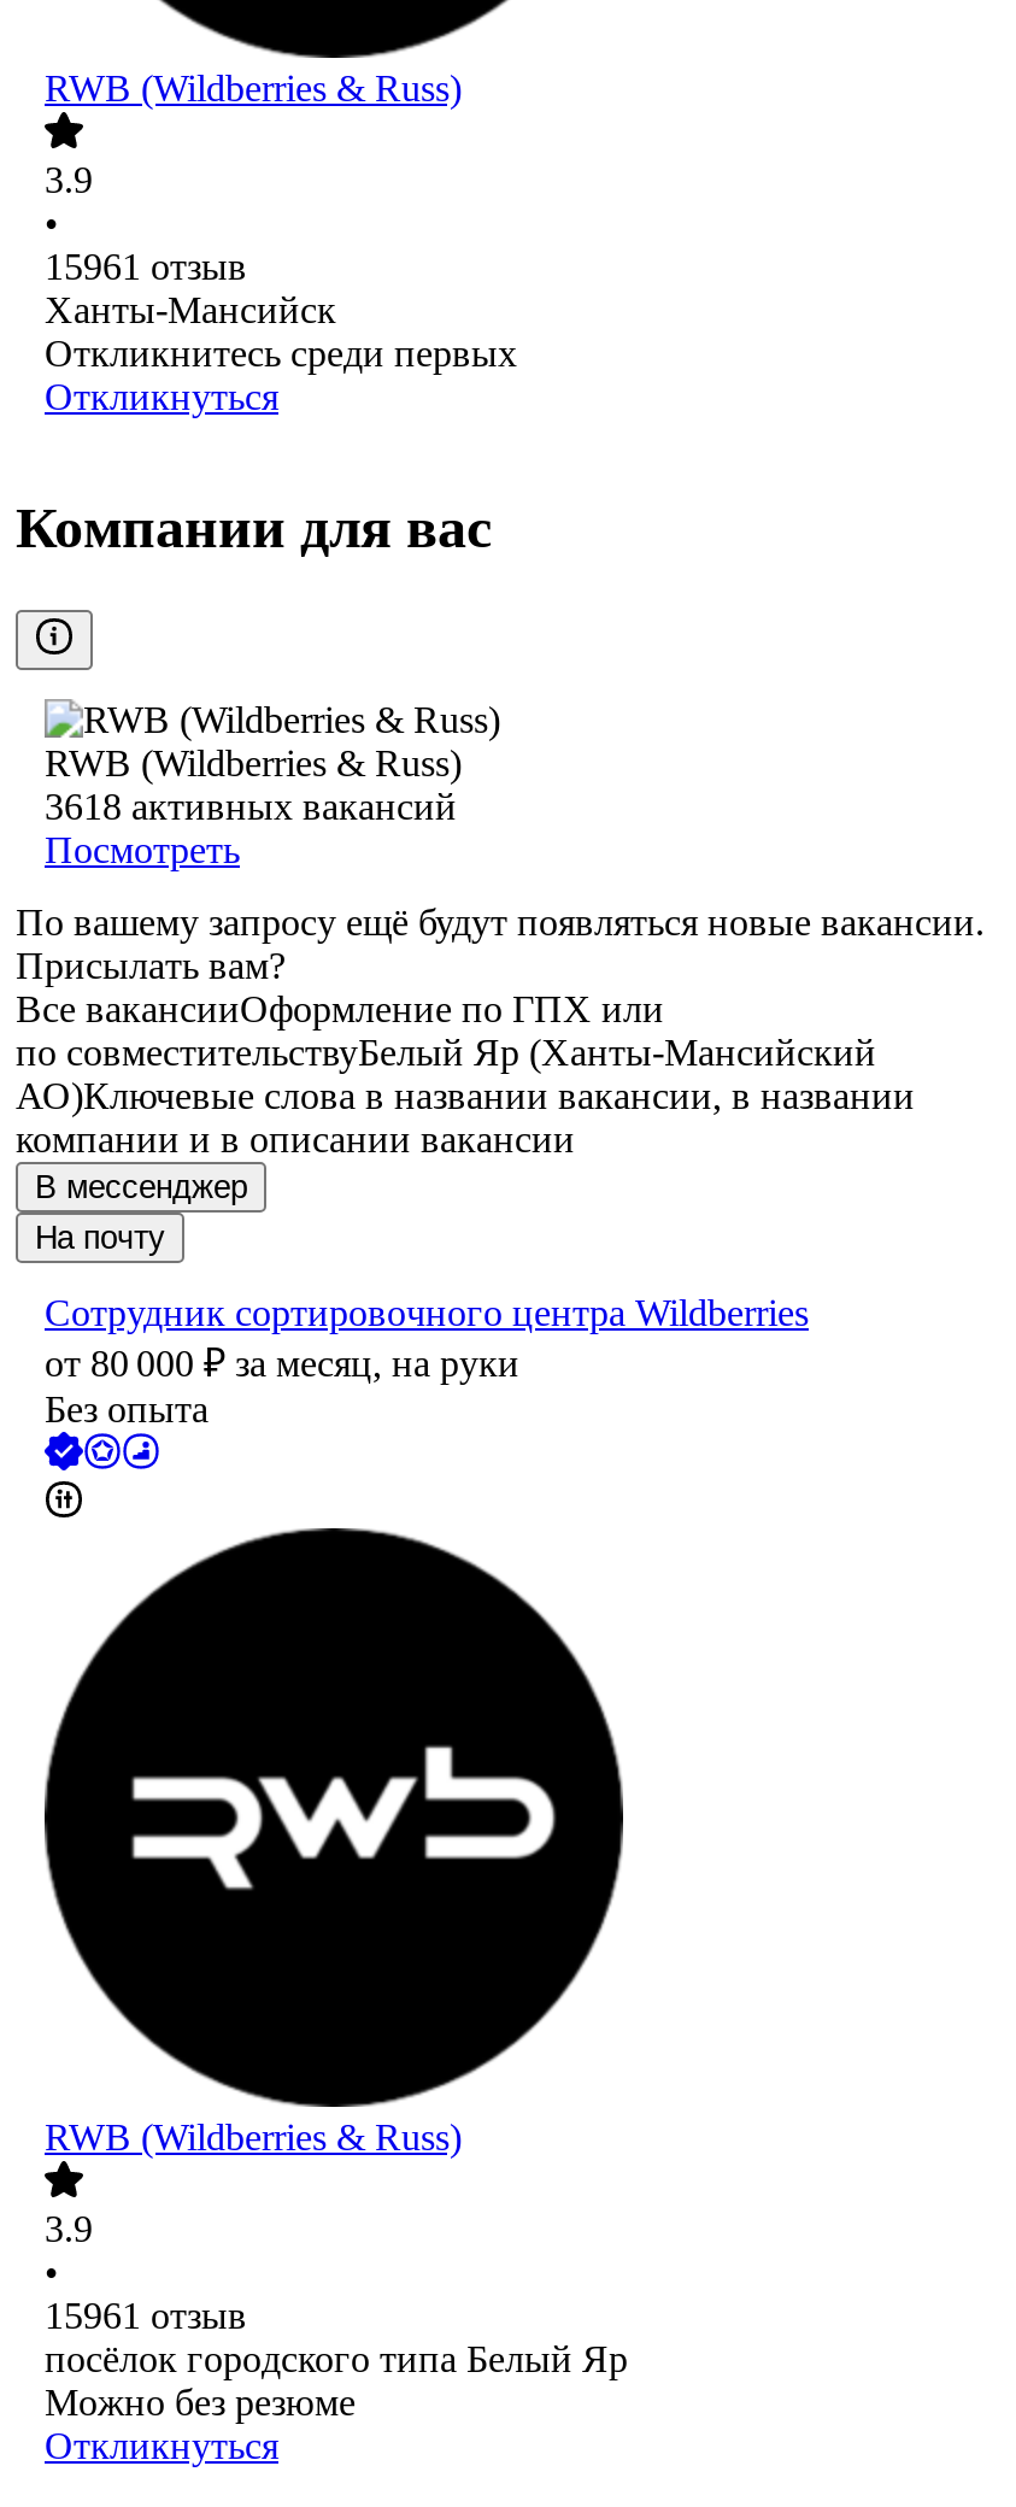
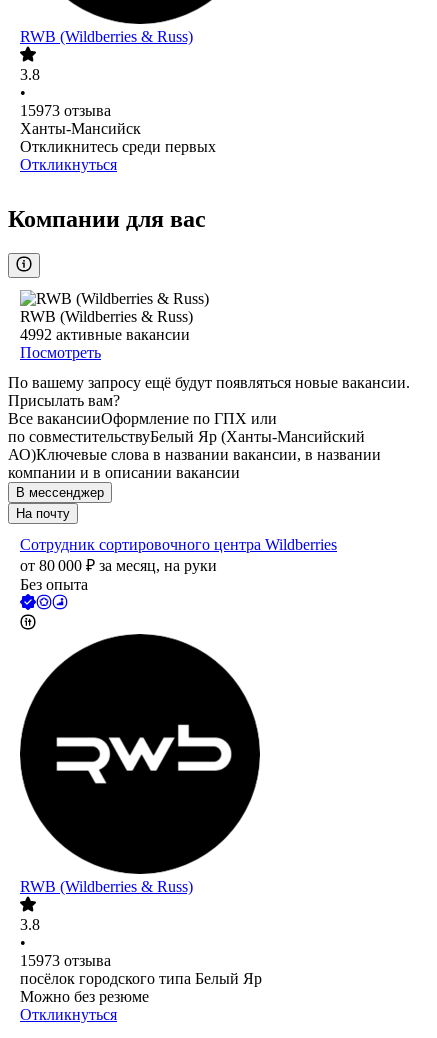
[45,160,93,201] 3.9 -> [20,66,40,83] 3.8
[45,247,247,288] 15961 отзыв -> [20,102,111,119] 15973 отзыва
[45,787,457,828] 3618 активных вакансий -> [20,326,190,343] 4992 активные вакансии
[45,2209,93,2250] 3.9 -> [20,916,40,933] 3.8
[45,2296,247,2337] 15961 отзыв -> [20,952,111,969] 15973 отзыва

